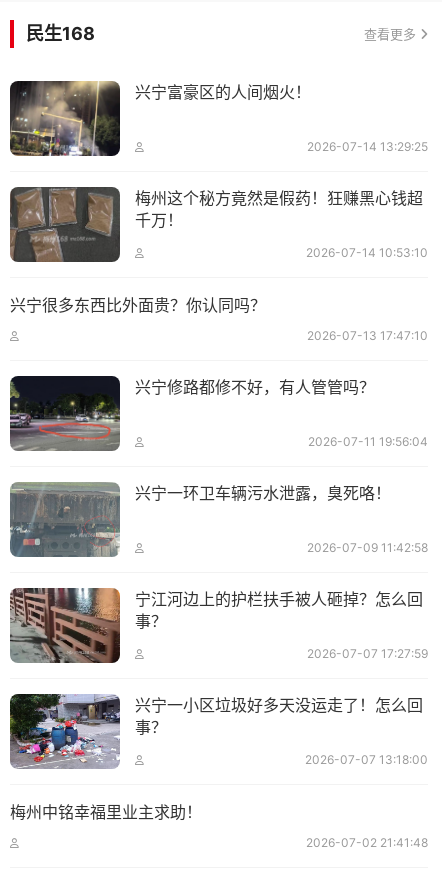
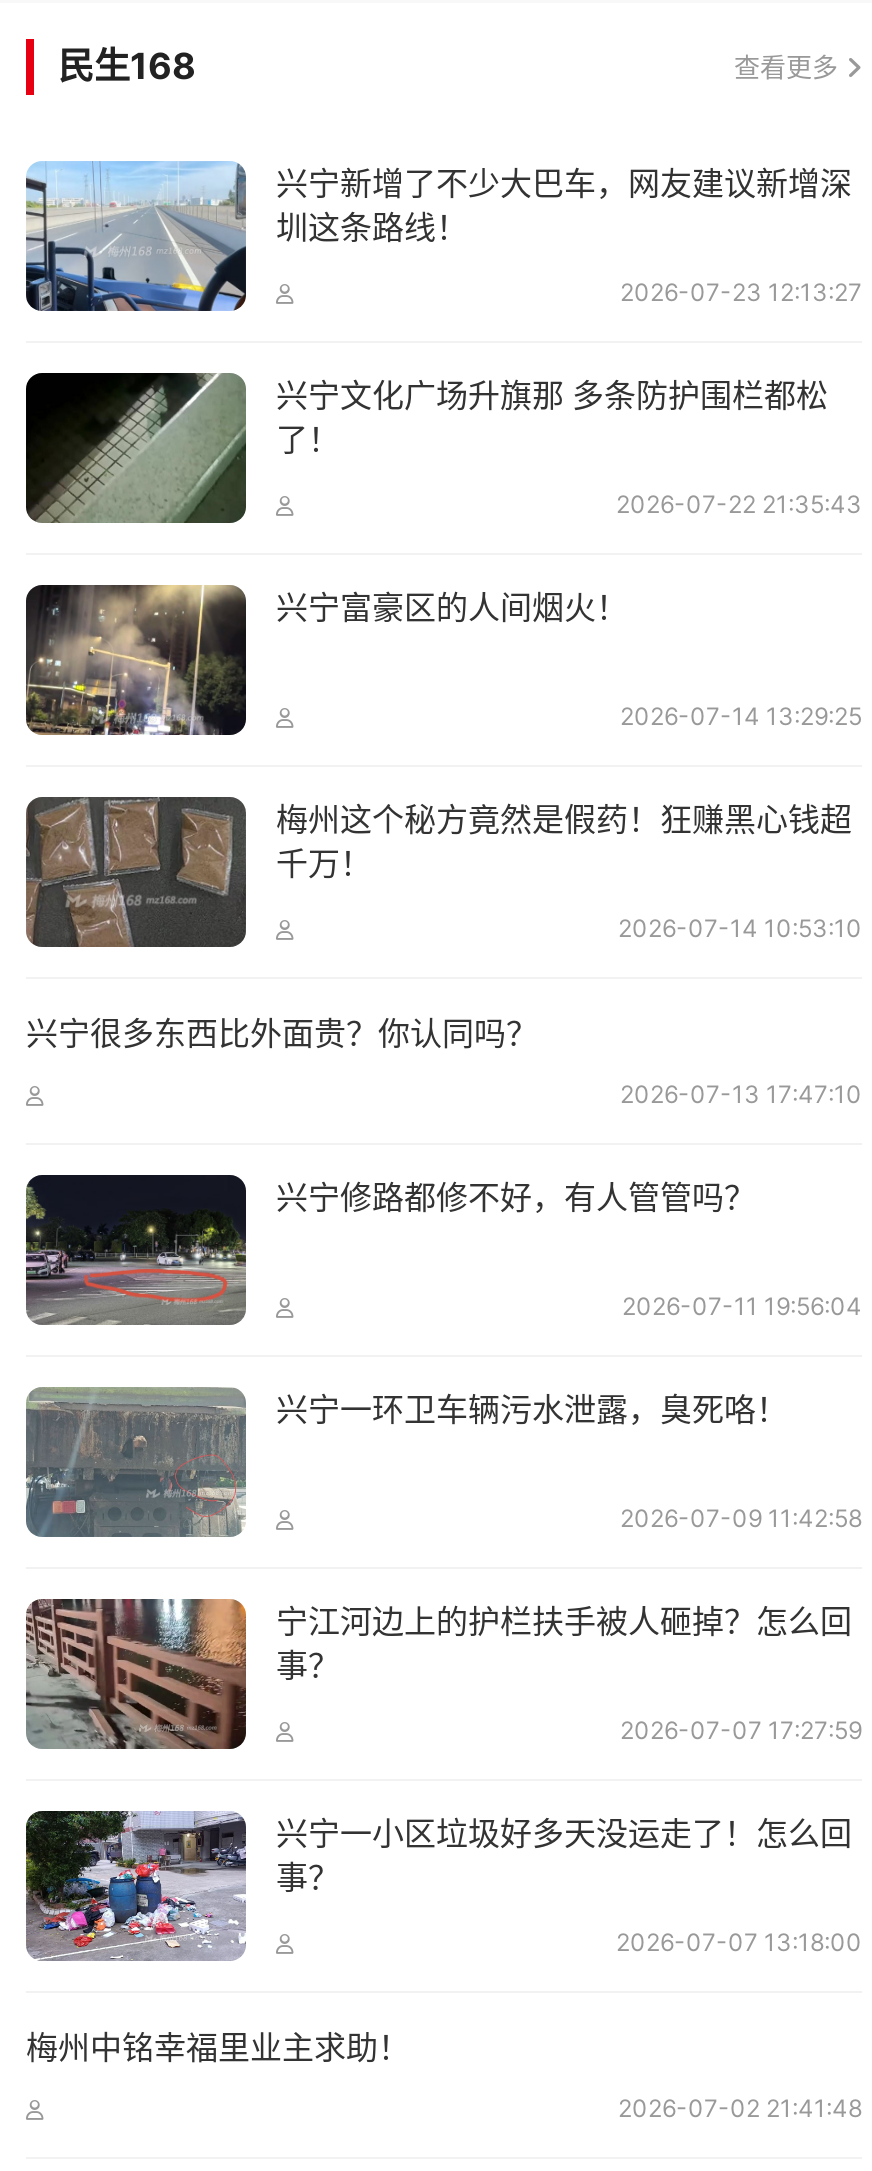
none -> [24,161,862,519] [image] | 兴宁新增了不少大巴车，网友建议新增深 | 圳这条路线！ | 2026-07-23 12:13:27 | 兴宁文化广场升旗那 多条防护围栏都松 | 了！ | 2026-07-22 21:35:43
none -> [24,373,246,523] [image]

